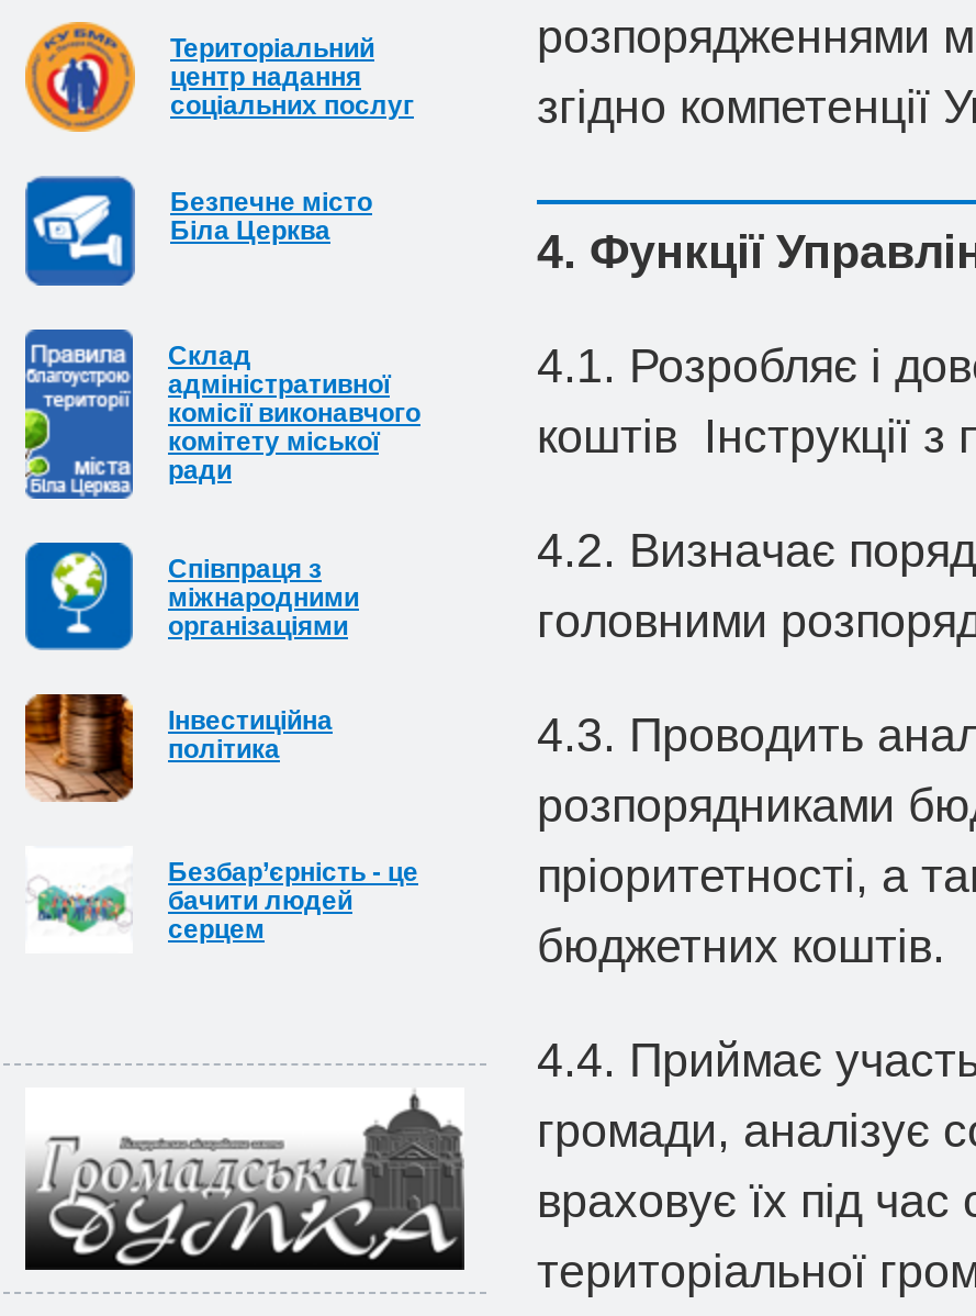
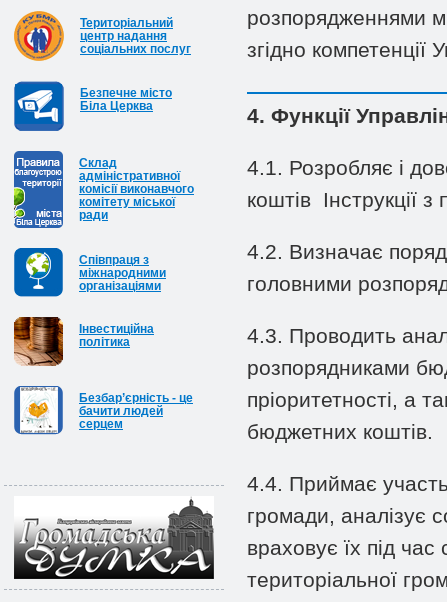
[25,846,133,953] [image] -> [13,385,64,435] [image]

